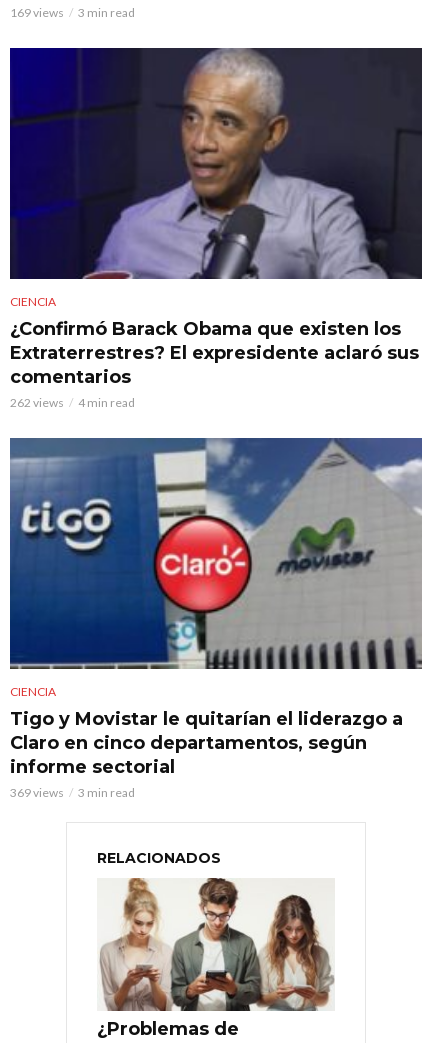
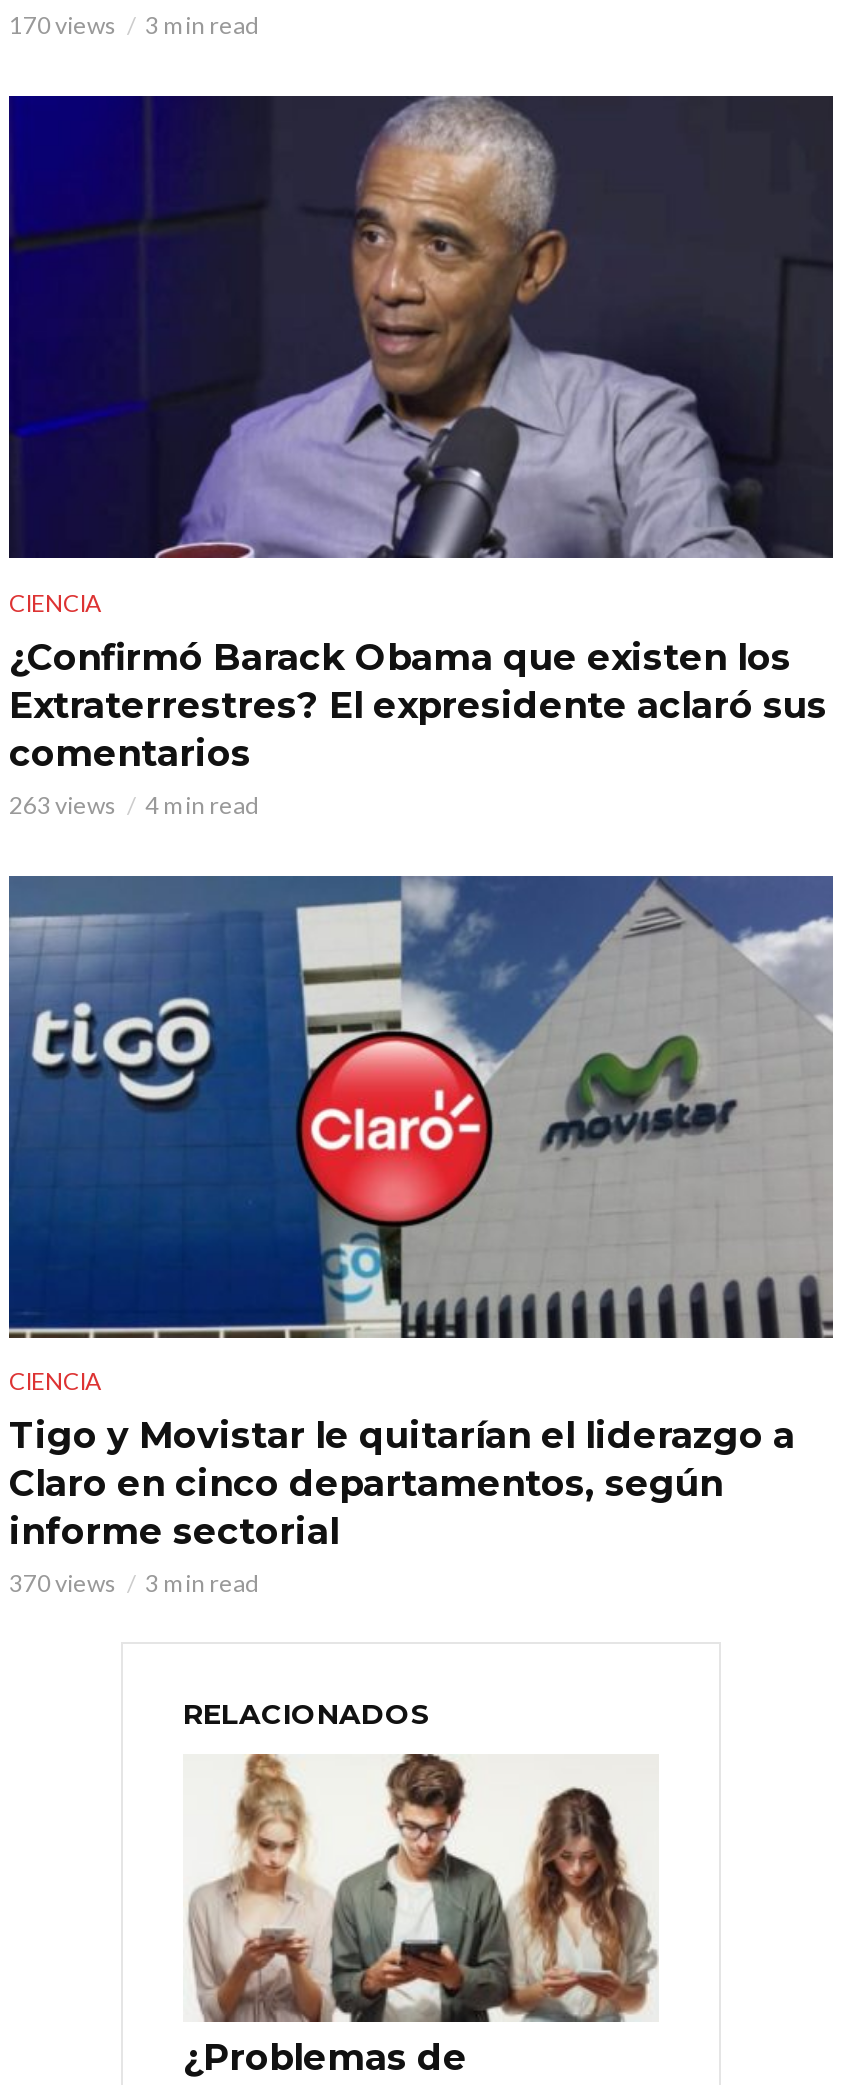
[10,4,135,19] 169 views 3 min read -> [9,9,259,39] 170 views 3 min read
[10,395,135,410] 262 views 4 min read -> [9,789,259,819] 263 views 4 min read
[10,785,135,800] 369 views 3 min read -> [9,1569,259,1599] 370 views 3 min read

